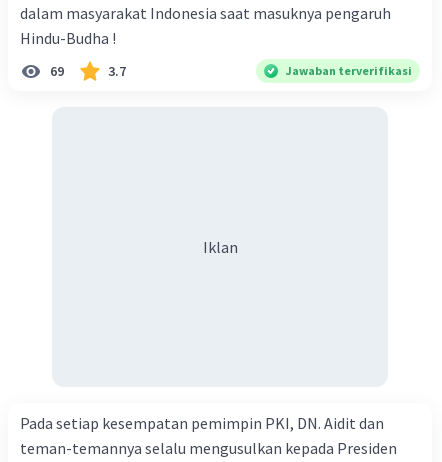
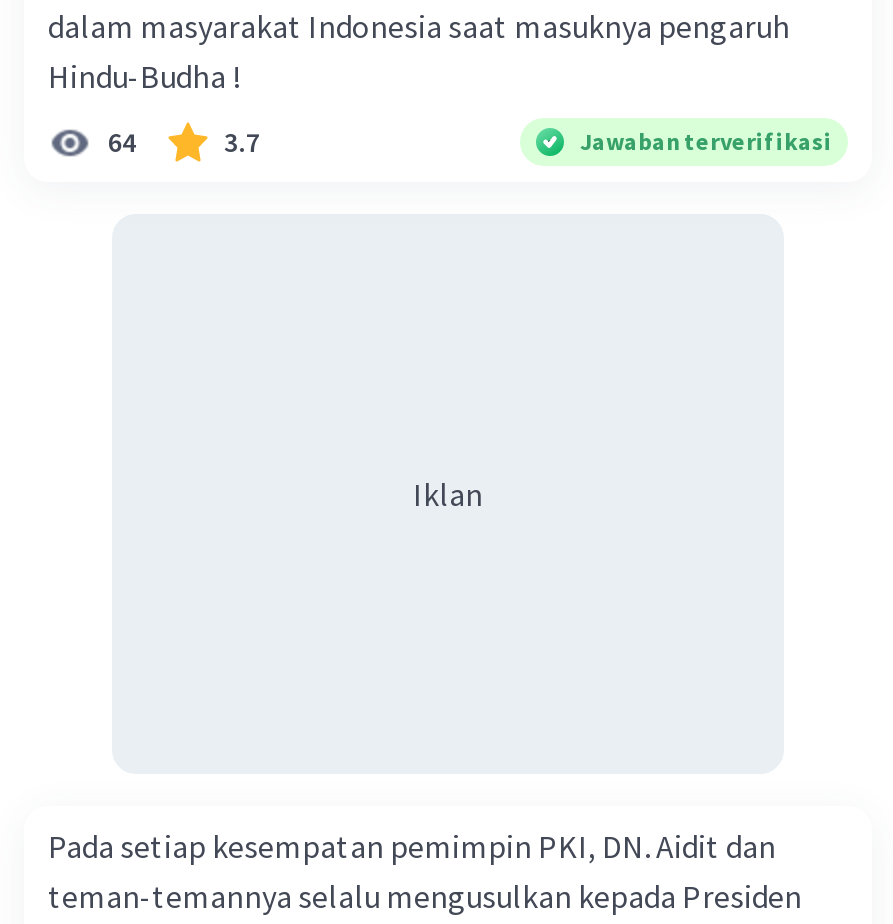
[50,62,64,80] 69 -> [108,124,136,160] 64

